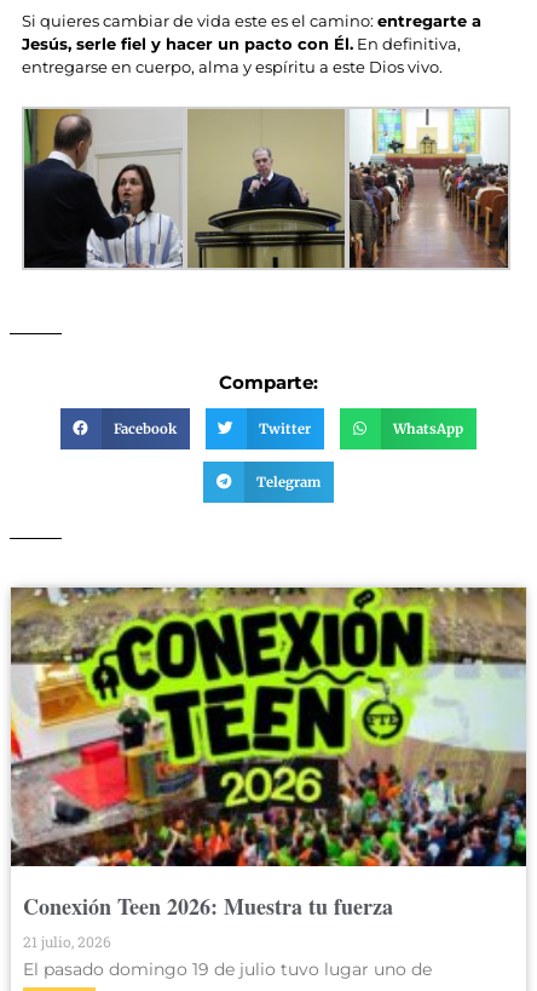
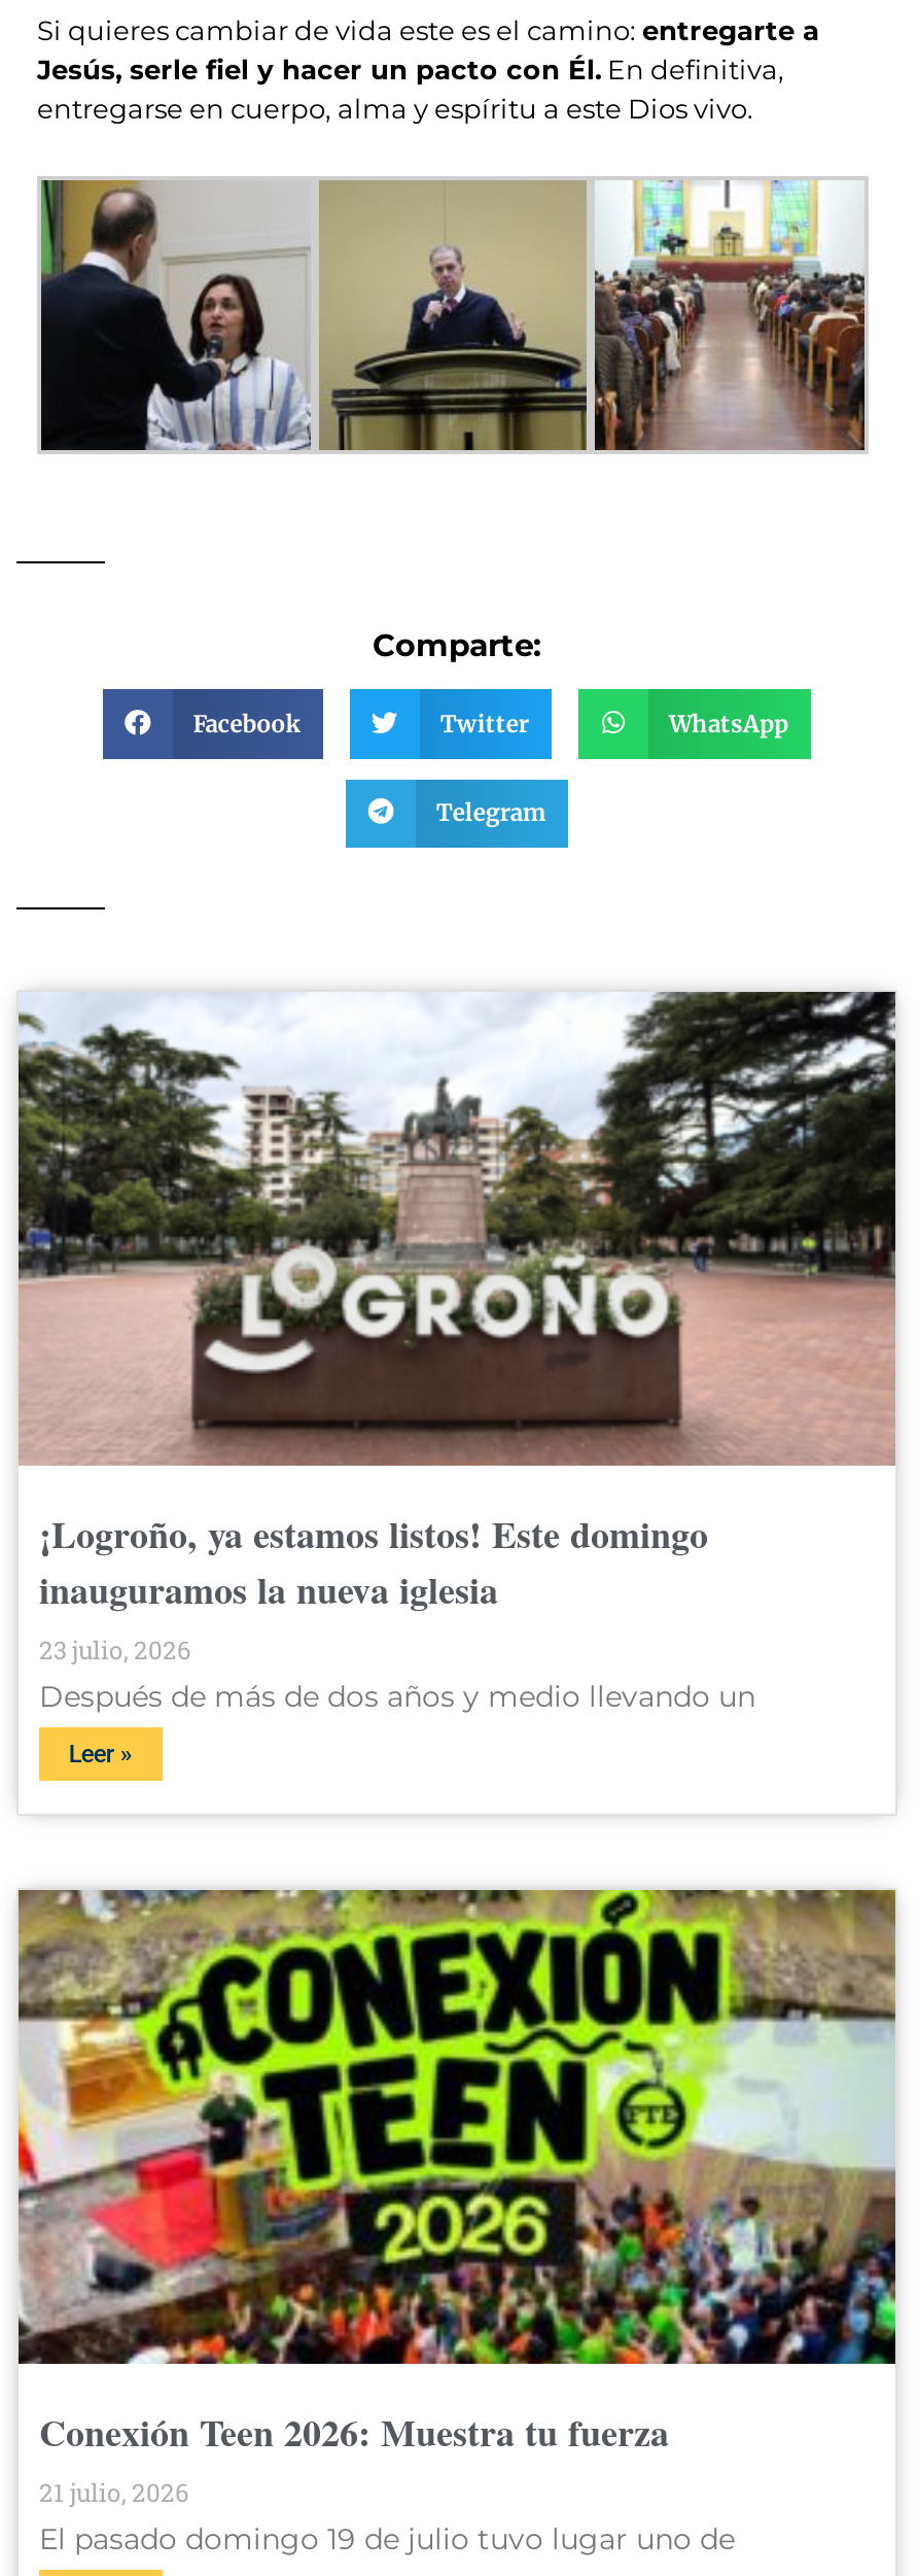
none -> [16,990,897,1770] [image] | ¡Logroño, ya estamos listos! Este domingo | inauguramos la nueva iglesia | 23 julio, 2026 | Después de más de dos años y medio llevando un | Leer »

